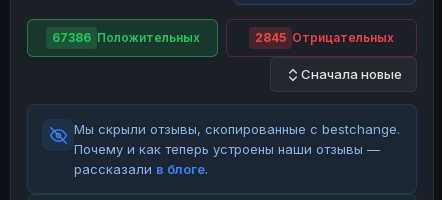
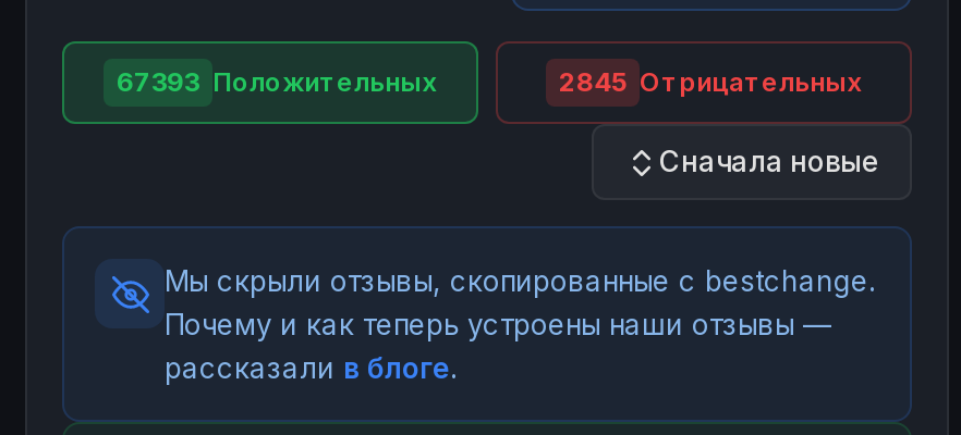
[51,30,199,45] 67386 Положительных -> [117,65,437,98] 67393 Положительных

